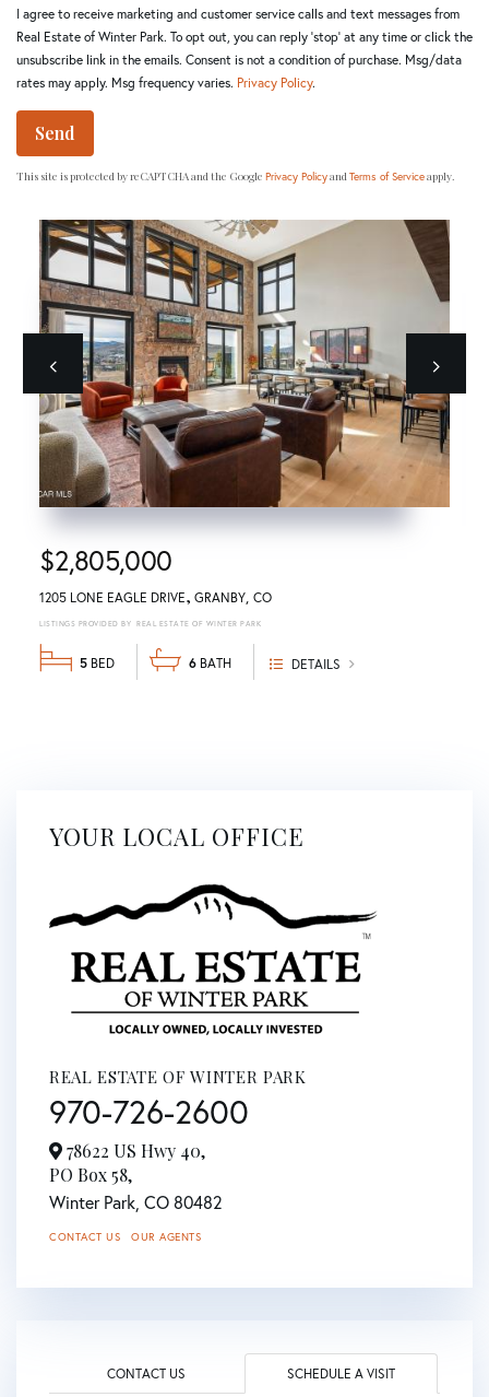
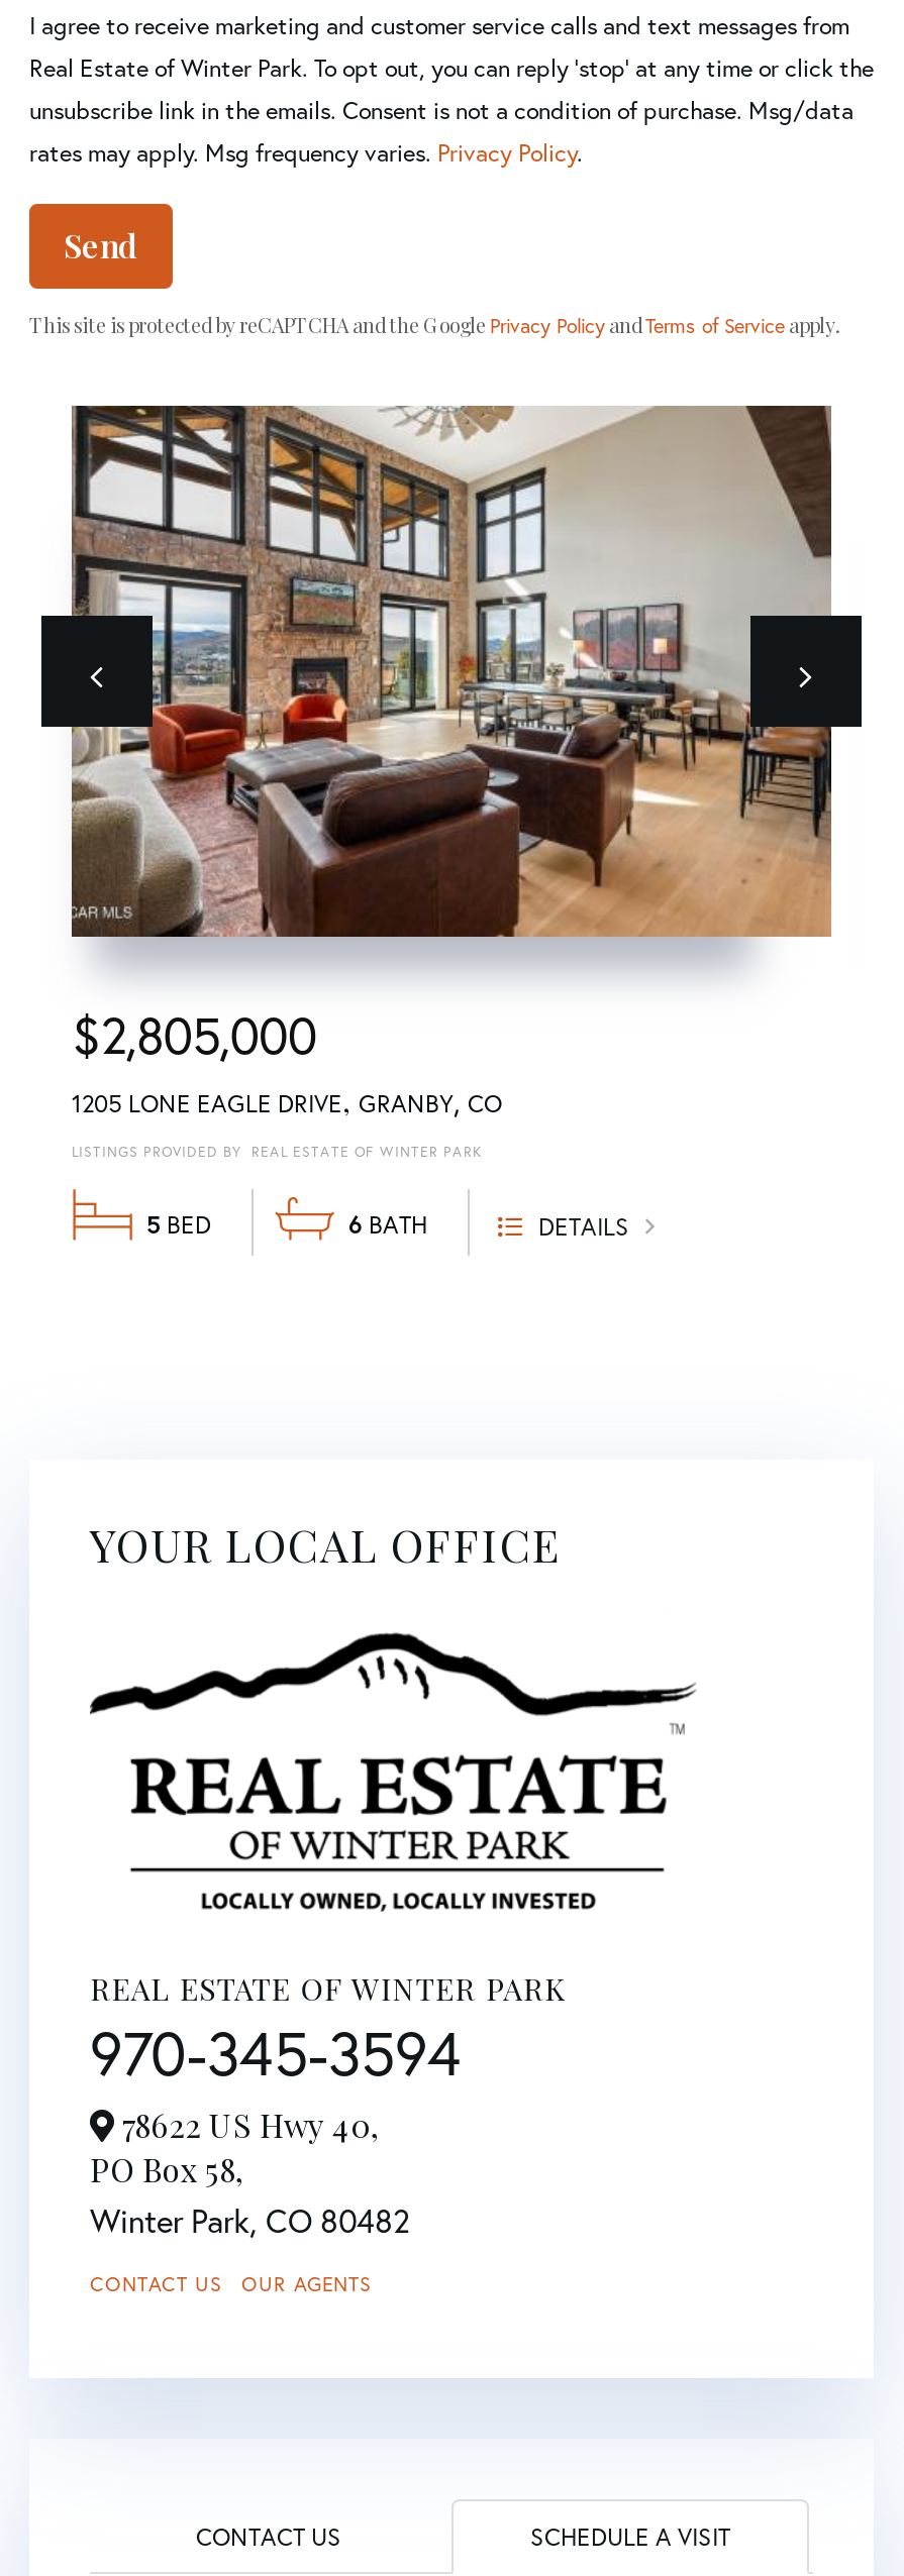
[49,1090,249,1132] 970-726-2600 -> [90,2014,462,2091] 970-345-3594

